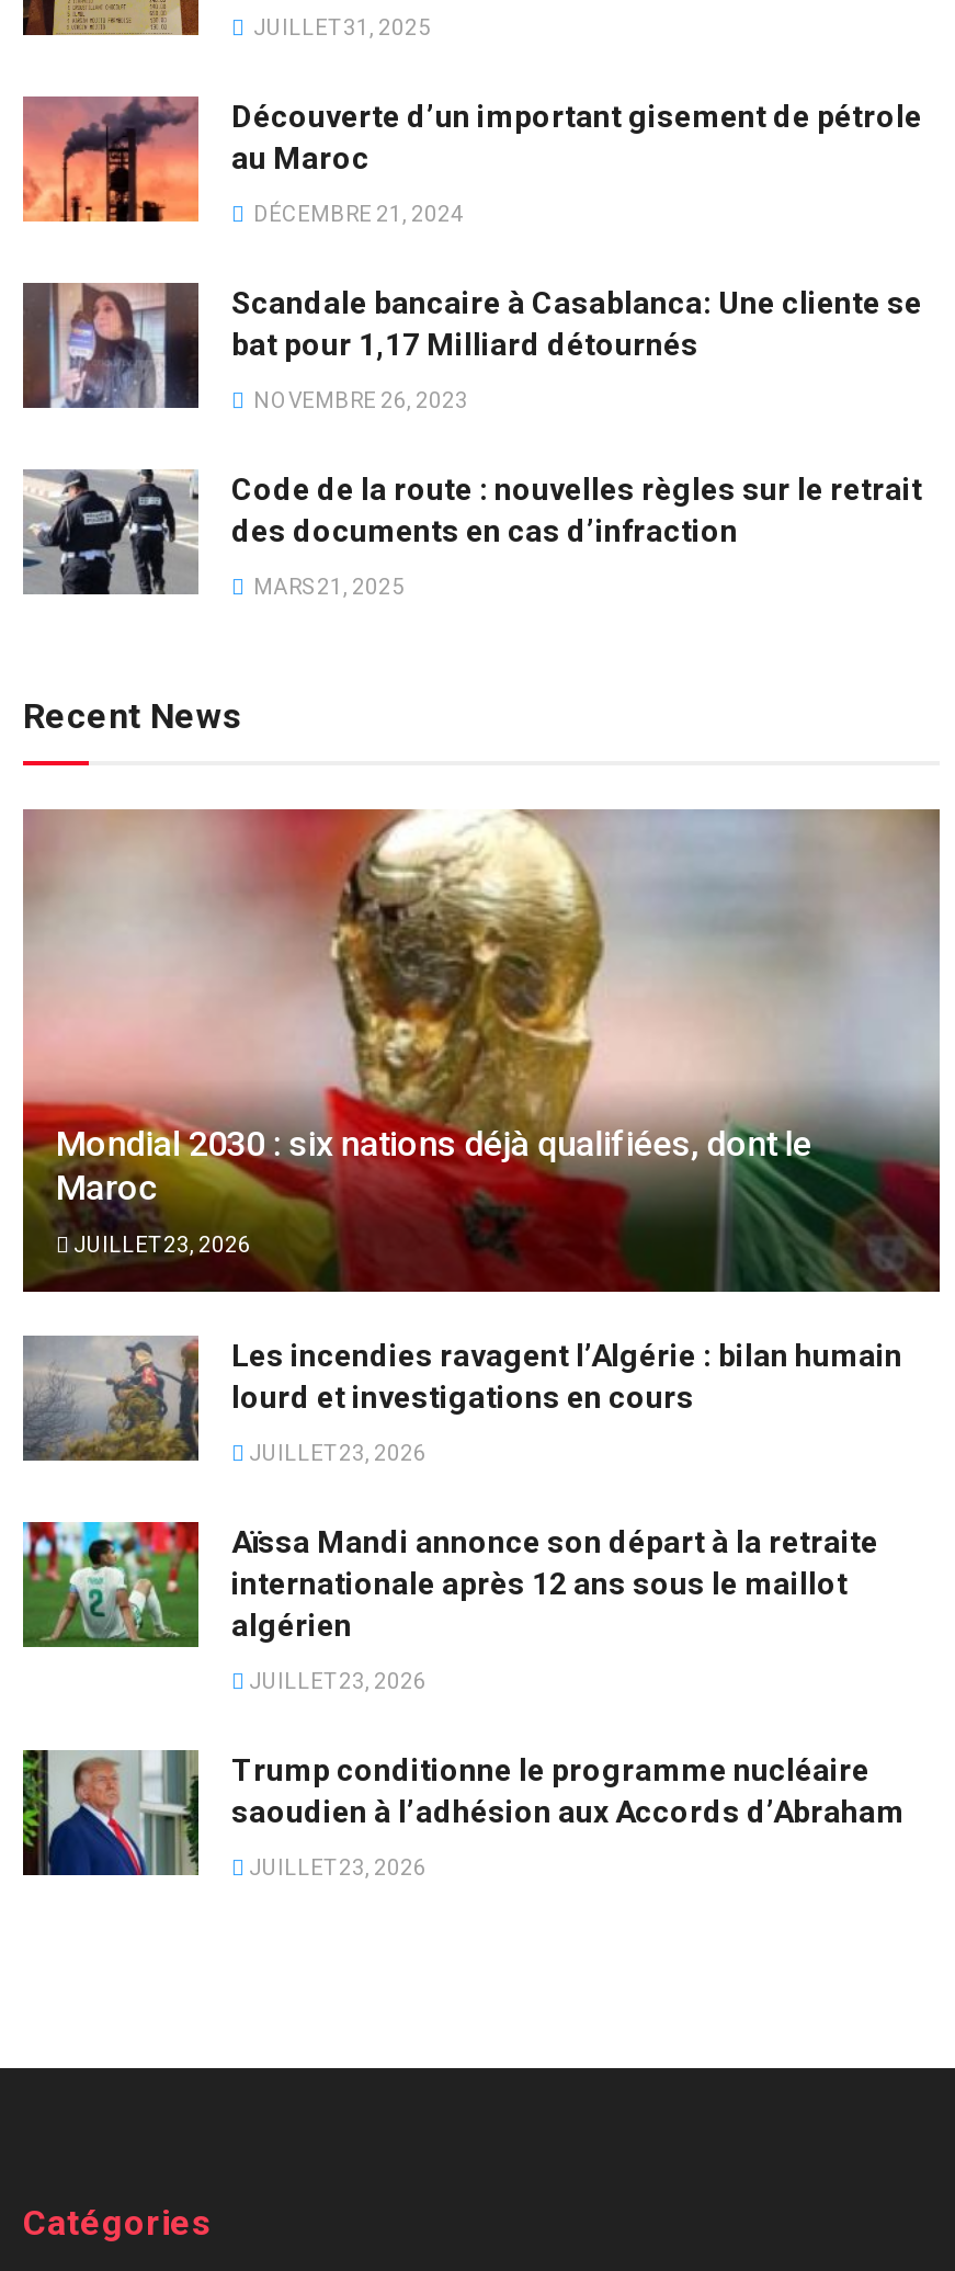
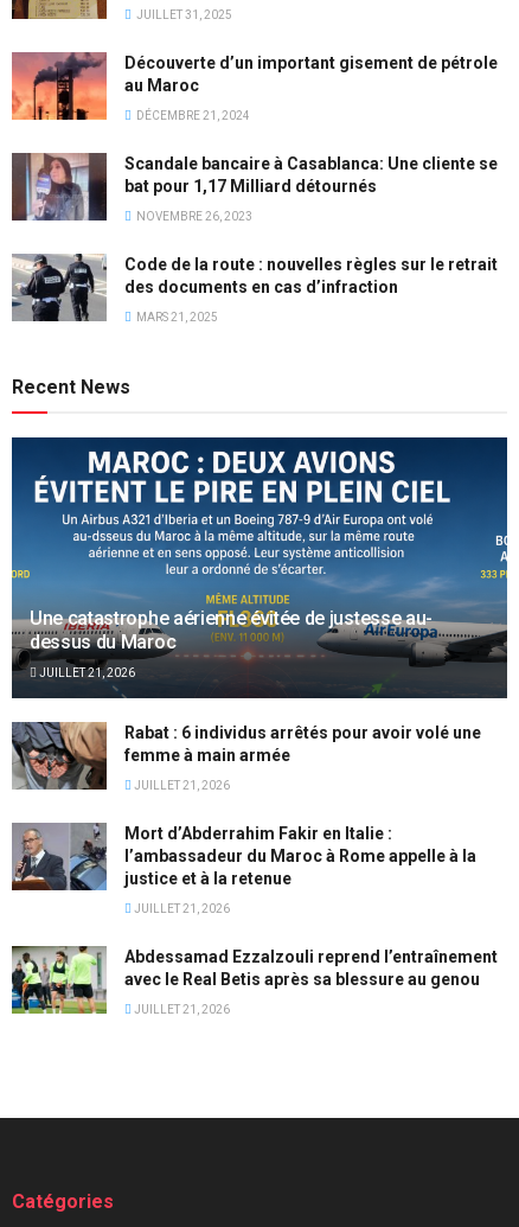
[21,807,942,1292] [image] | Mondial 2030 : six nations déjà qualifiées, dont le | Maroc -> [11,436,508,698] [image] | Une catastrophe aérienne évitée de justesse au- | dessus du Maroc
[69,1231,251,1256] JUILLET 23, 2026 -> [37,666,135,679] JUILLET 21, 2026
[23,1336,902,1463] [image] | Les incendies ravagent l’Algérie : bilan humain | lourd et investigations en cours -> [12,722,481,790] [image] | Rabat : 6 individus arrêtés pour avoir volé une | femme à main armée
[245,1440,427,1464] JUILLET 23, 2026 -> [132,778,230,791] JUILLET 21, 2026
[21,1520,878,1649] [image] | Aïssa Mandi annonce son départ à la retraite | internationale après 12 ans sous le maillot | algérien -> [12,822,476,892] [image] | Mort d’Abderrahim Fakir en Italie : | l’ambassadeur du Maroc à Rome appelle à la | justice et à la retenue
[245,1668,427,1692] JUILLET 23, 2026 -> [132,902,230,915] JUILLET 21, 2026
[21,1750,905,1877] [image] | Trump conditionne le programme nucléaire | saoudien à l’adhésion aux Accords d’Abraham -> [11,945,498,1015] [image] | Abdessamad Ezzalzouli reprend l’entraînement | avec le Real Betis après sa blessure au genou
[245,1854,427,1878] JUILLET 23, 2026 -> [132,1002,230,1015] JUILLET 21, 2026

